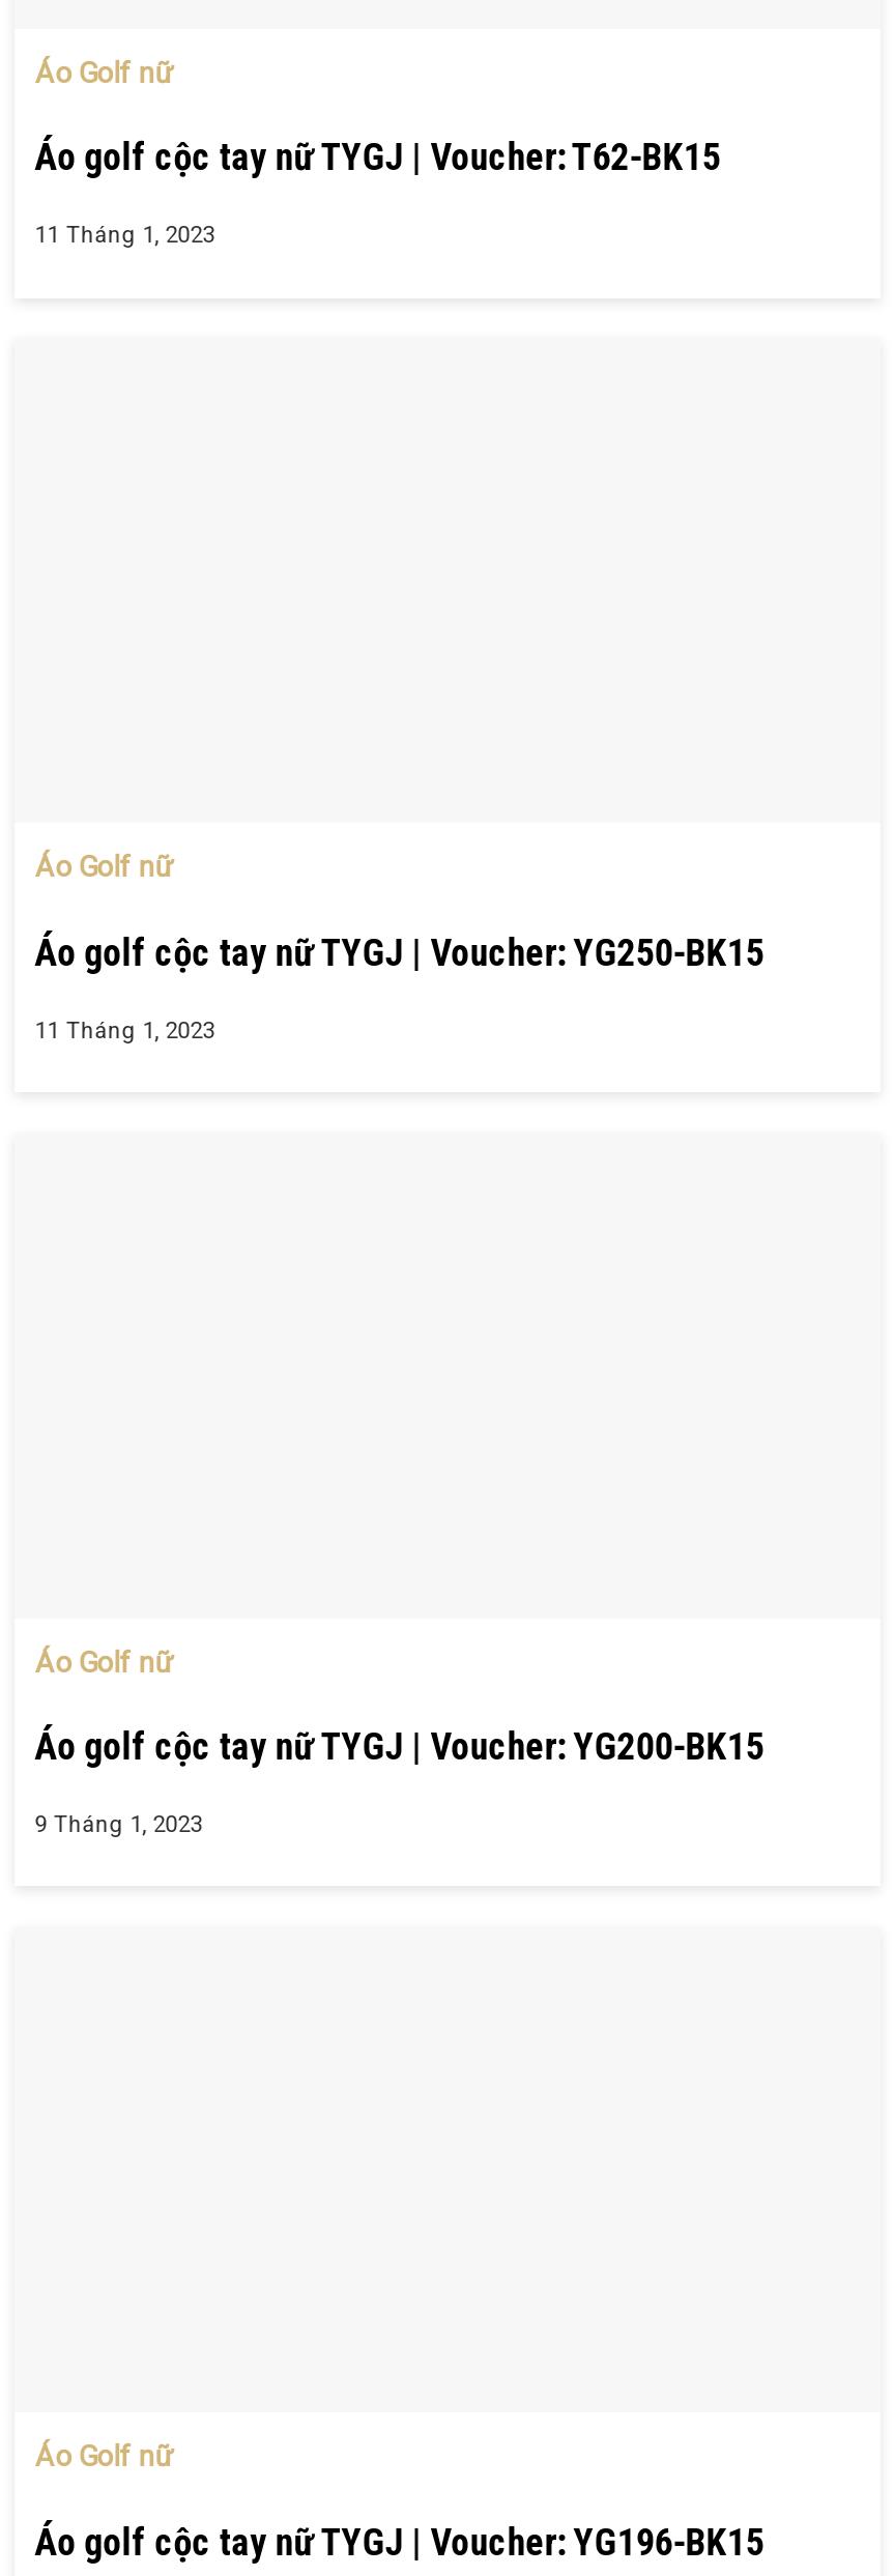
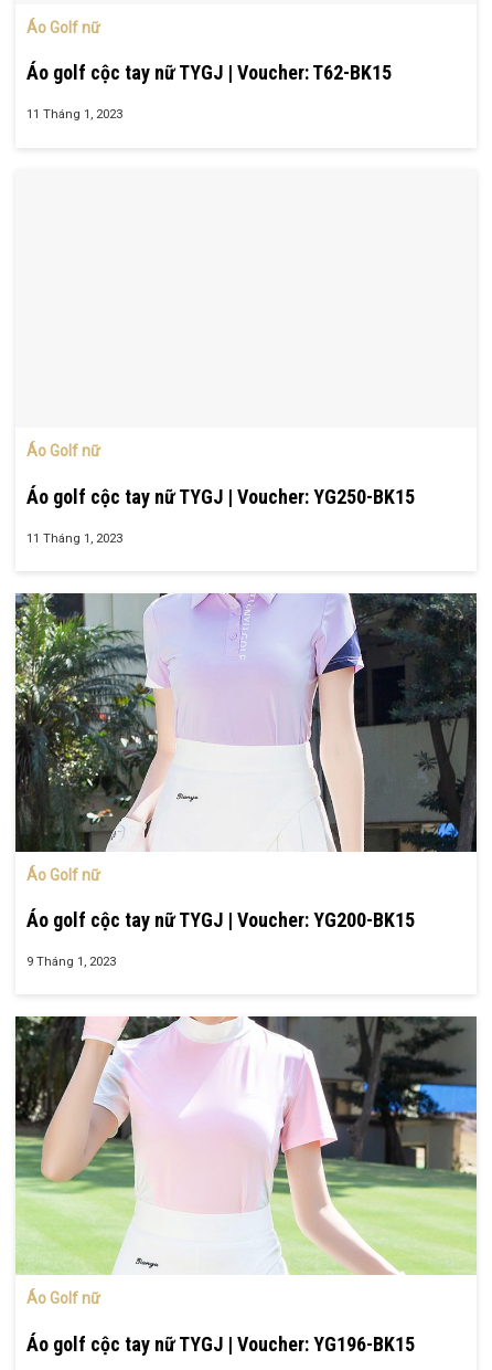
none -> [14,592,478,853] [image]
none -> [14,1015,478,1276] [image]

